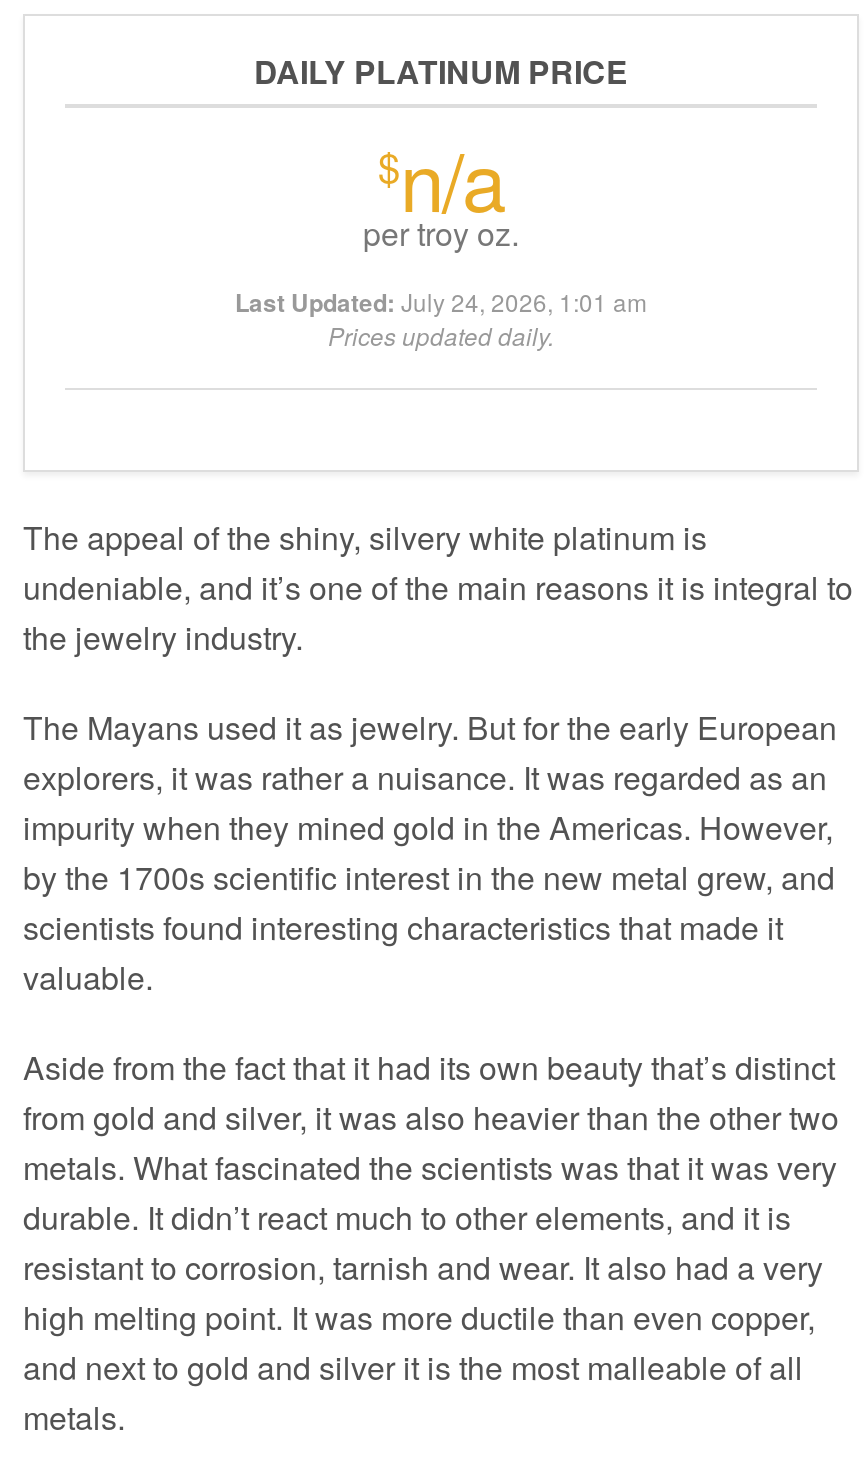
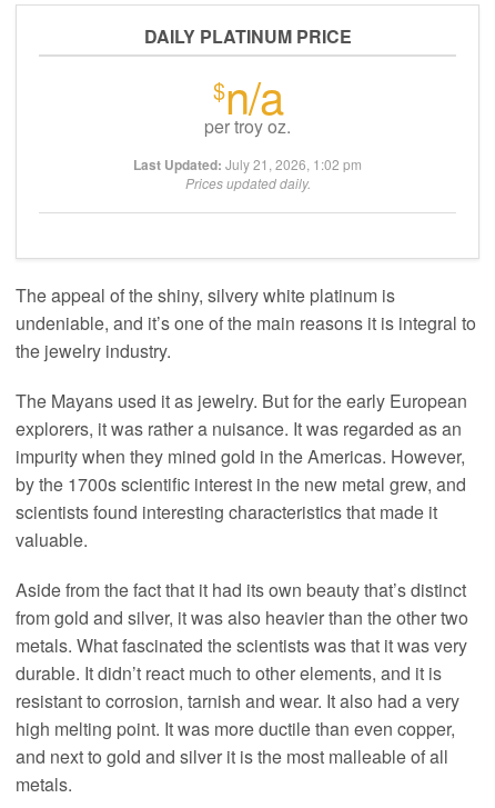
[235,284,647,320] Last Updated: July 24, 2026, 1:01 am -> [133,154,362,174] Last Updated: July 21, 2026, 1:02 pm

